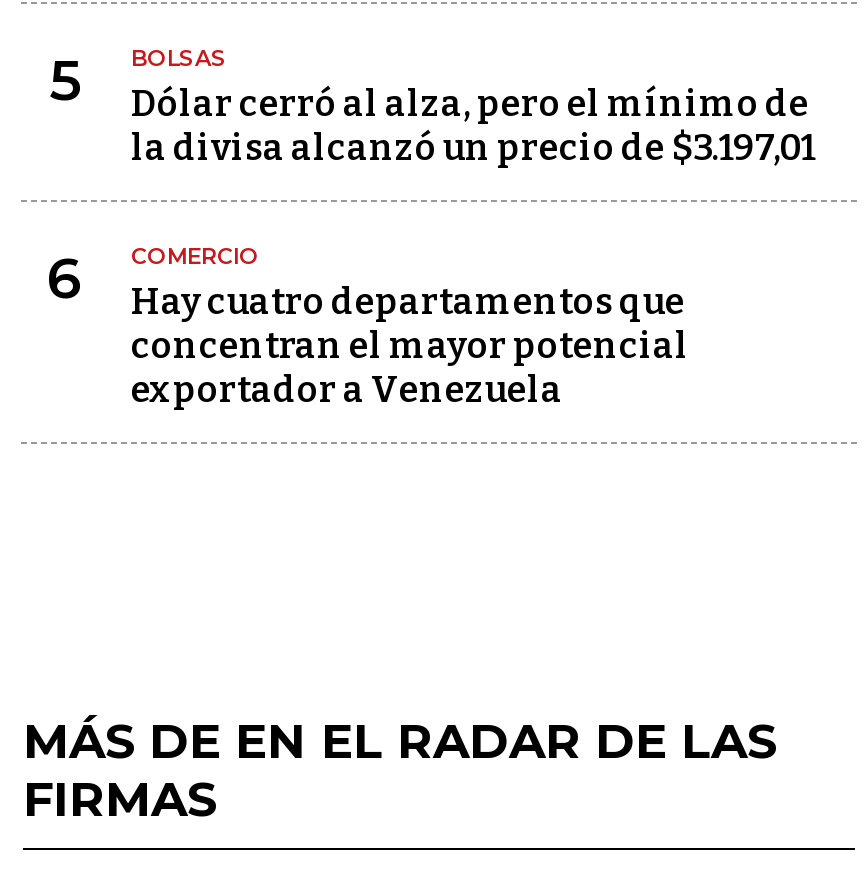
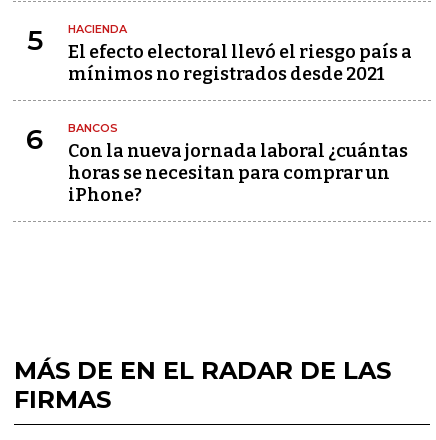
[131,45,815,171] BOLSAS | Dólar cerró al alza, pero el mínimo de | la divisa alcanzó un precio de $3.197,01 -> [68,22,412,85] HACIENDA | El efecto electoral llevó el riesgo país a | mínimos no registrados desde 2021
[131,243,689,413] COMERCIO | Hay cuatro departamentos que | concentran el mayor potencial | exportador a Venezuela -> [68,121,408,206] BANCOS | Con la nueva jornada laboral ¿cuántas | horas se necesitan para comprar un | iPhone?

